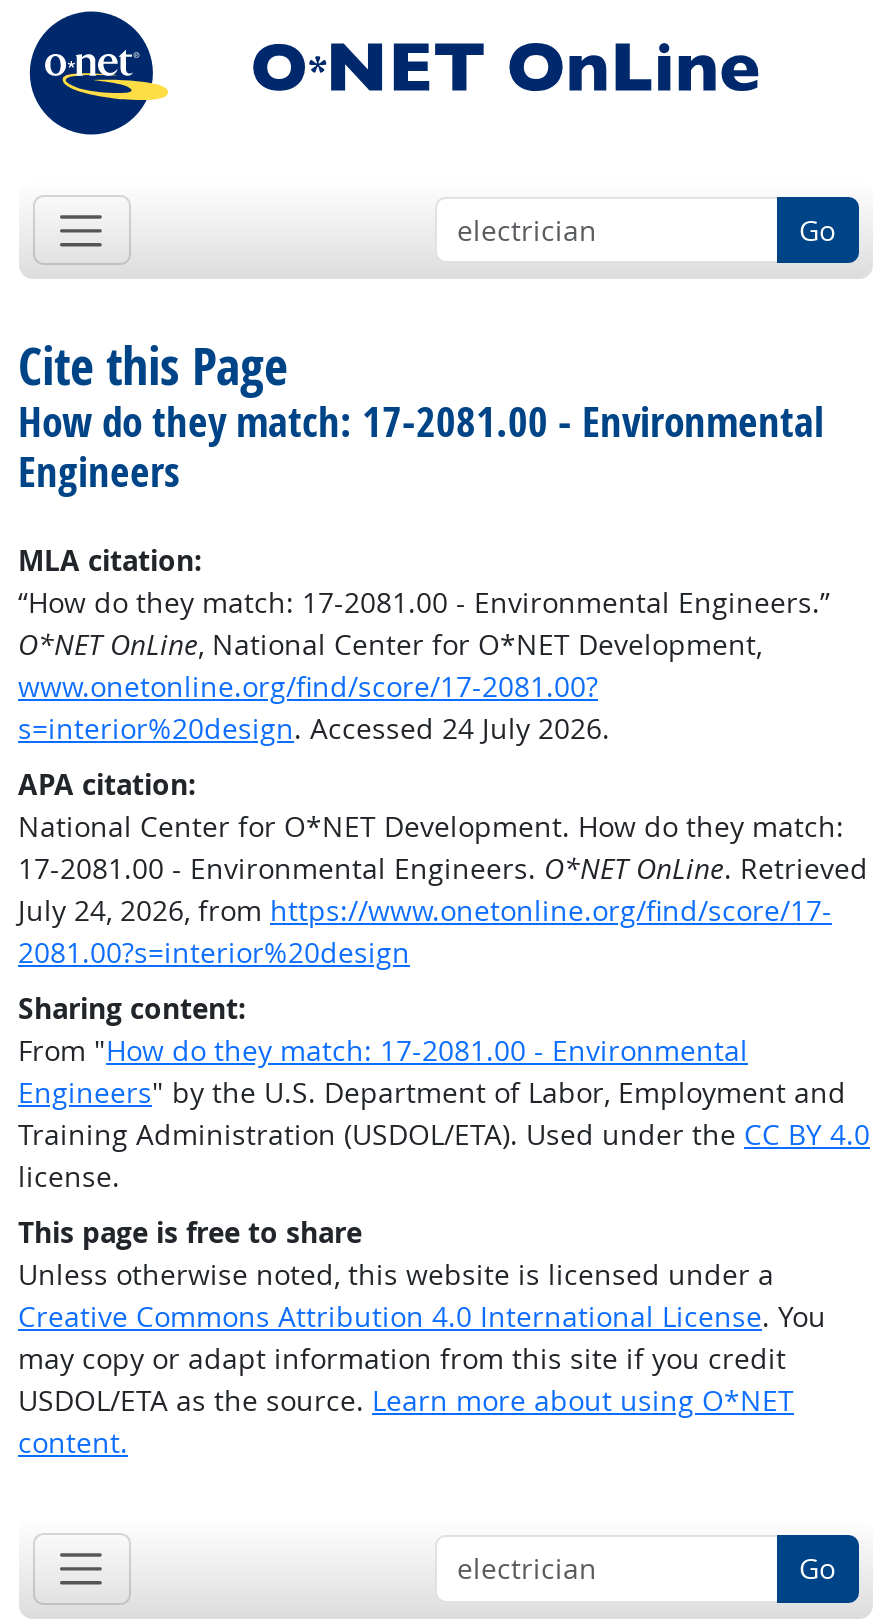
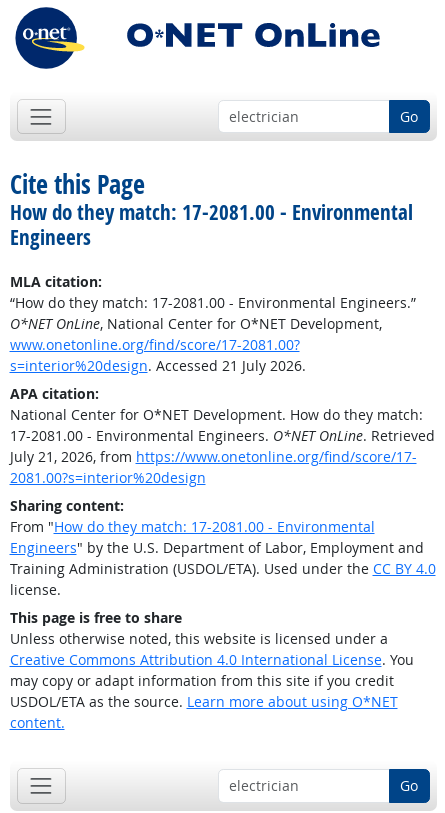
[18,709,610,747] s=interior%20design. Accessed 24 July 2026. -> [9,356,305,375] s=interior%20design. Accessed 21 July 2026.
[18,891,832,929] July 24, 2026, from https://www.onetonline.org/find/score/17- -> [9,447,416,466] July 21, 2026, from https://www.onetonline.org/find/score/17-

